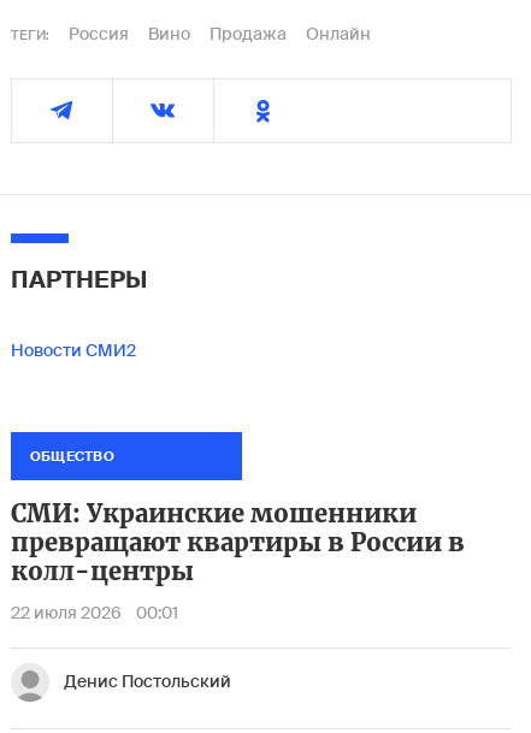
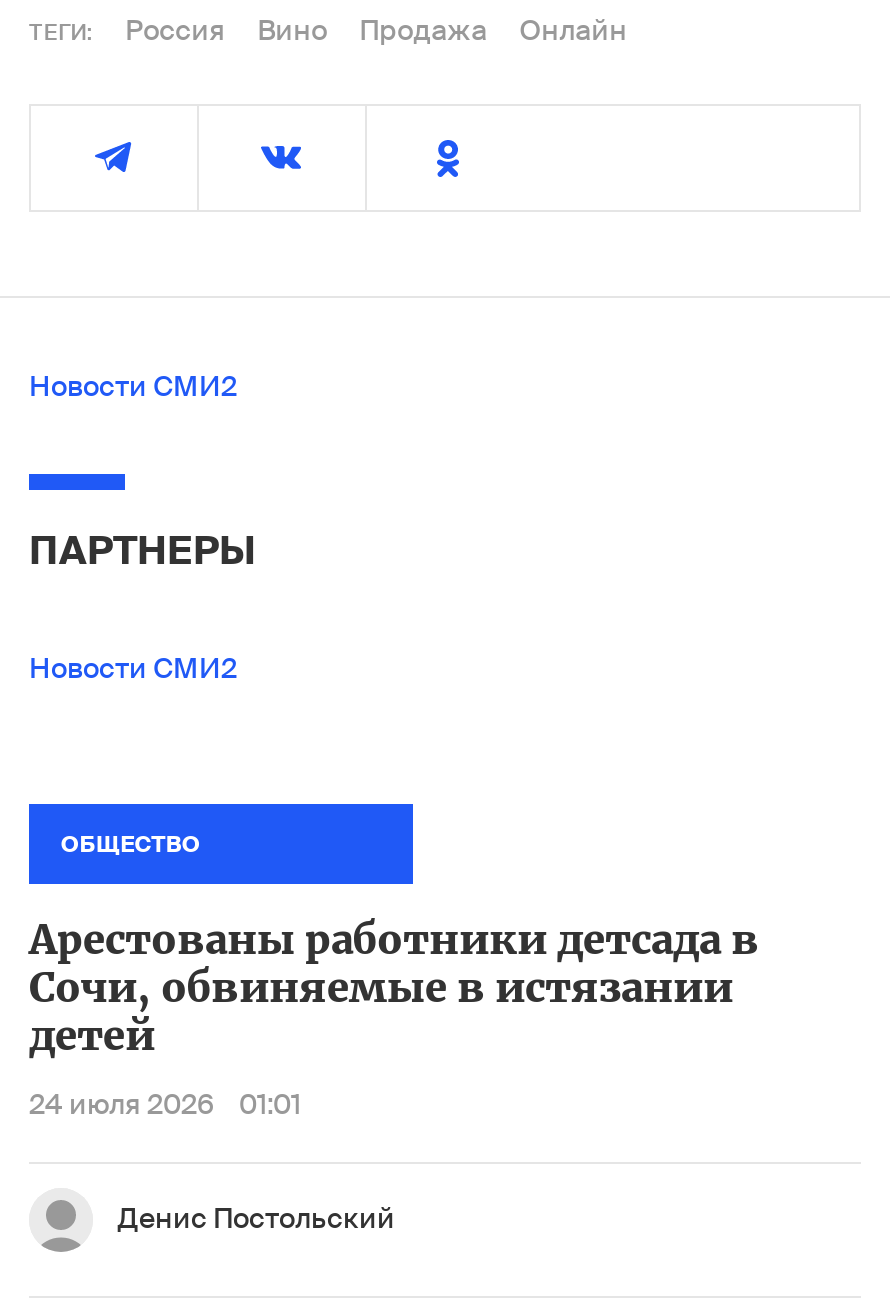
none -> [29,368,237,404] Новости СМИ2
[11,498,465,586] СМИ: Украинские мошенники | превращают квартиры в России в | колл-центры -> [29,914,759,1060] Арестованы работники детсада в | Сочи, обвиняемые в истязании | детей
[11,602,178,623] 22 июля 2026 | 00:01 -> [29,1086,301,1122] 24 июля 2026 | 01:01

